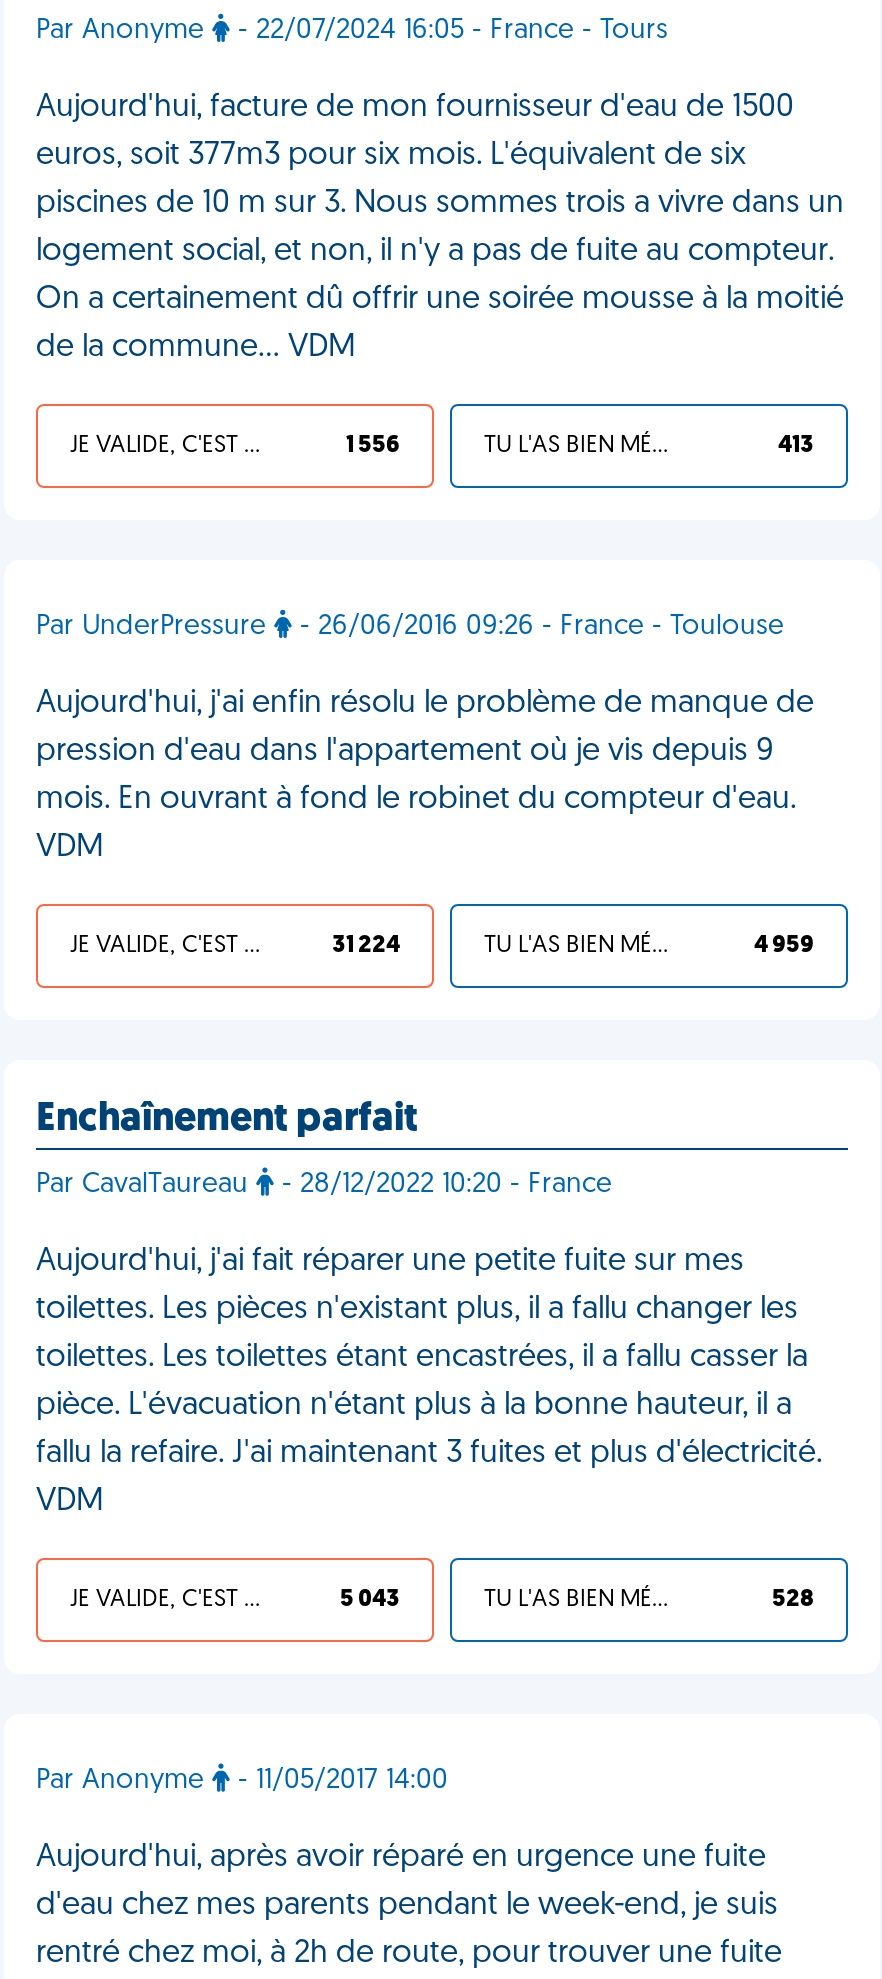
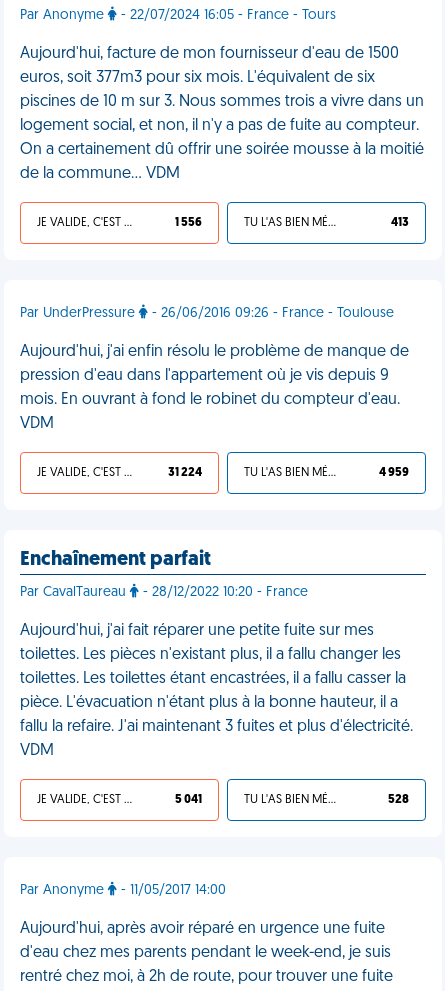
[340,1588,400,1612] 5 043 -> [175,794,202,806] 5 041

